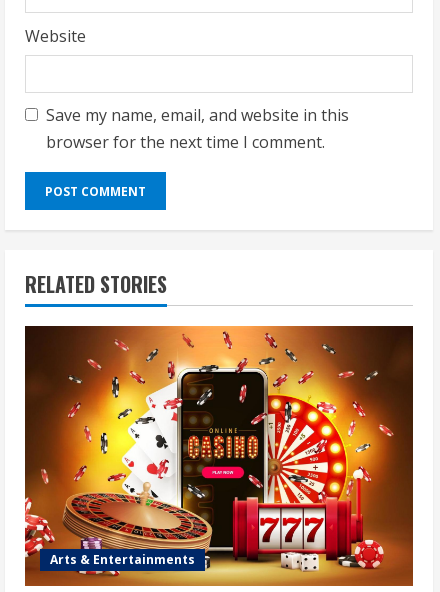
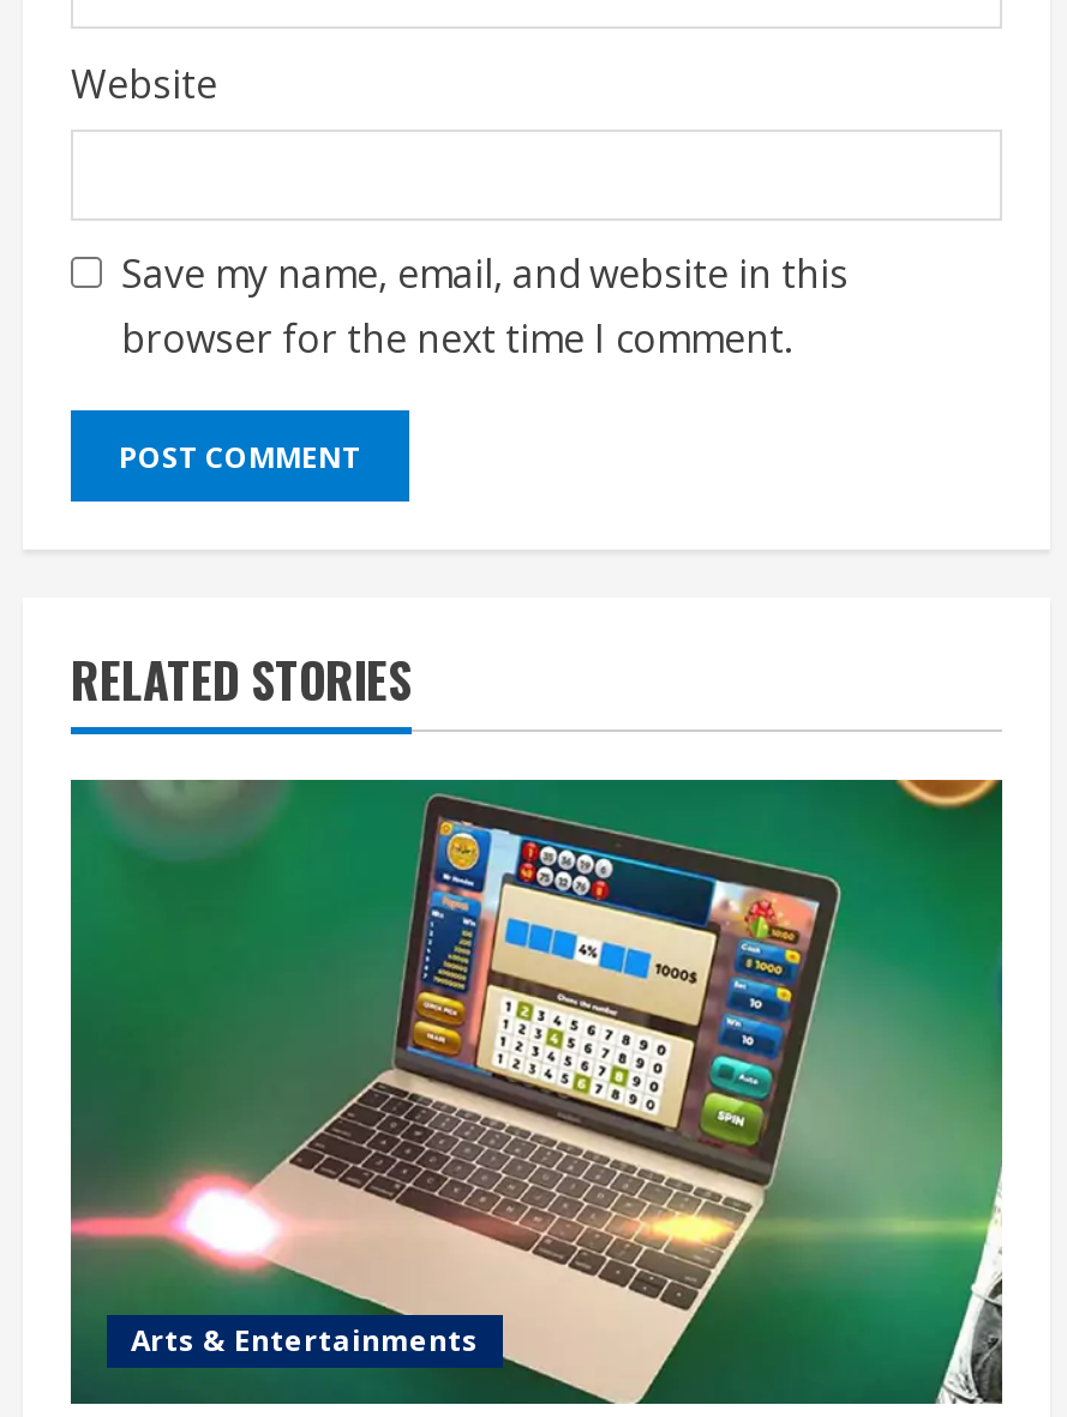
[24,325,414,587] [image] -> [68,777,1005,1406] [image]

